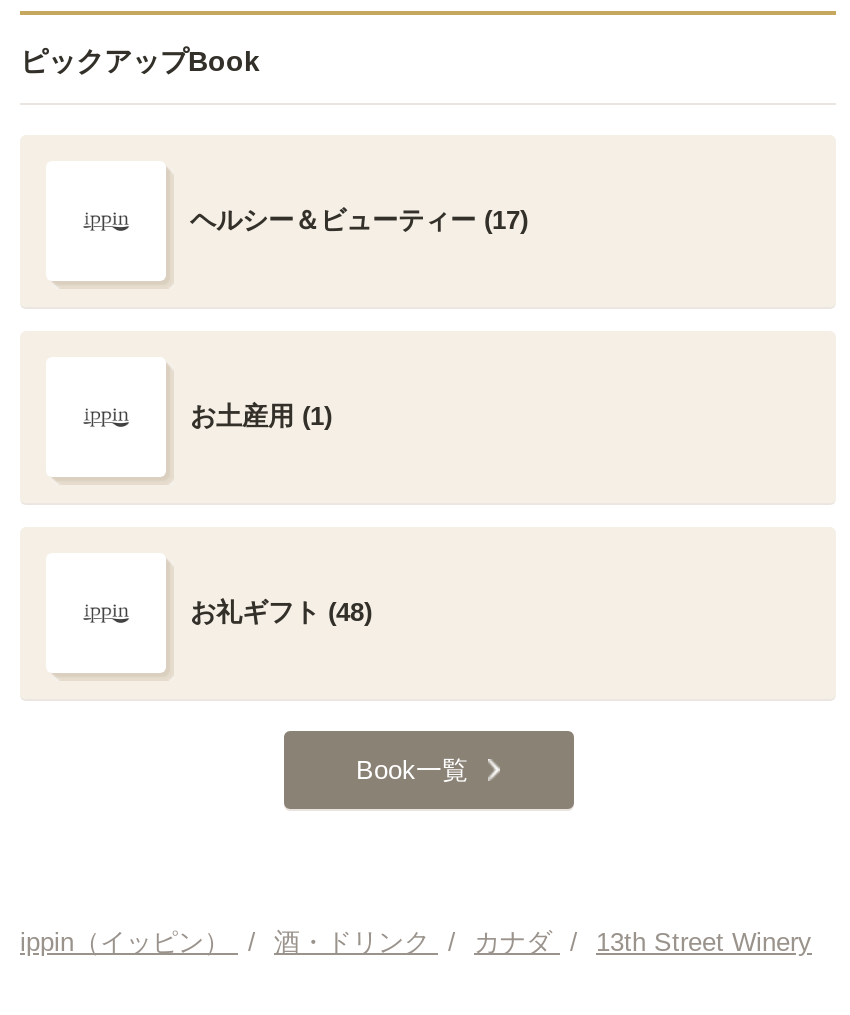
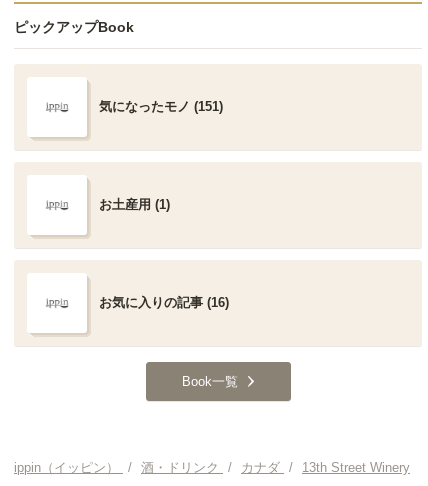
[190,205,528,235] ヘルシー＆ビューティー (17) -> [99,99,223,114] 気になったモノ (151)
[190,597,372,627] お礼ギフト (48) -> [99,295,229,310] お気に入りの記事 (16)

